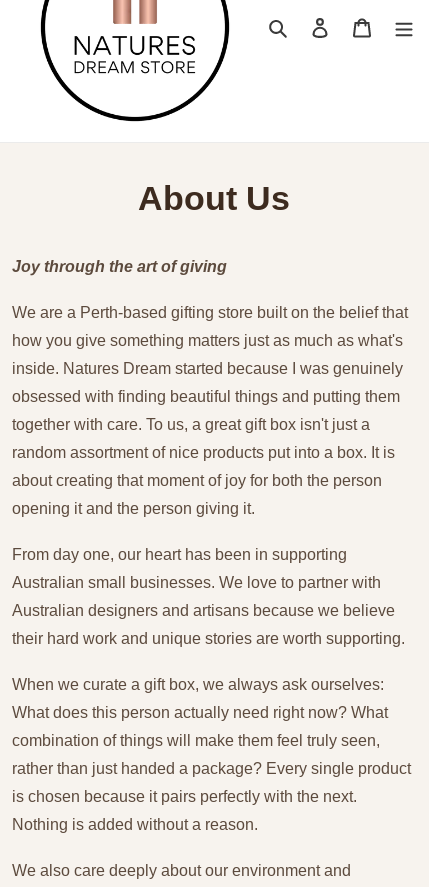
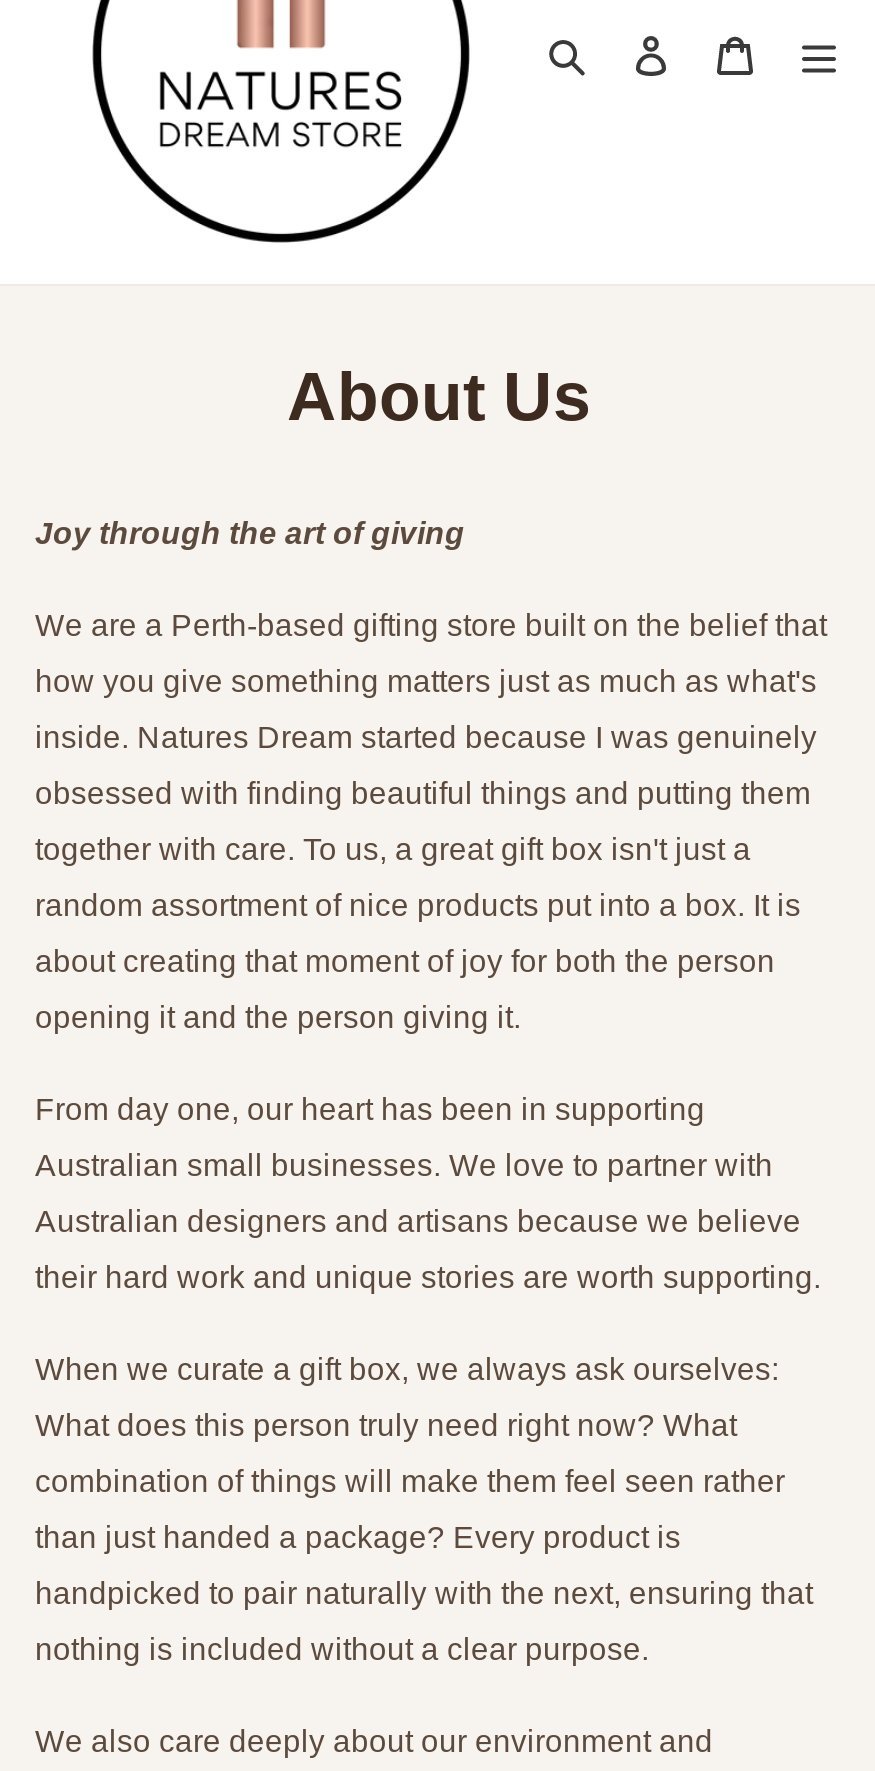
[12,704,388,721] What does this person actually need right now? What -> [35,1408,737,1442] What does this person truly need right now? What
[12,732,380,749] combination of things will make them feel truly seen, -> [35,1464,785,1498] combination of things will make them feel seen rather
[12,760,411,777] rather than just handed a package? Every single product -> [35,1520,681,1554] than just handed a package? Every product is
[12,788,357,805] is chosen because it pairs perfectly with the next. -> [35,1576,813,1610] handpicked to pair naturally with the next, ensuring that
[12,816,262,833] Nothing is added without a reason. -> [35,1632,649,1666] nothing is included without a clear purpose.

